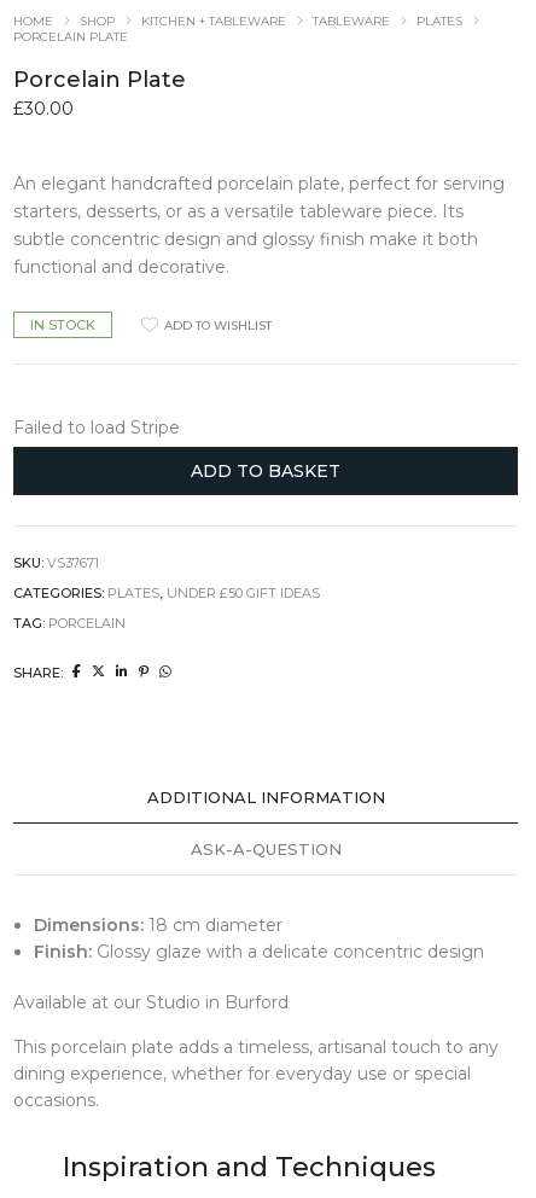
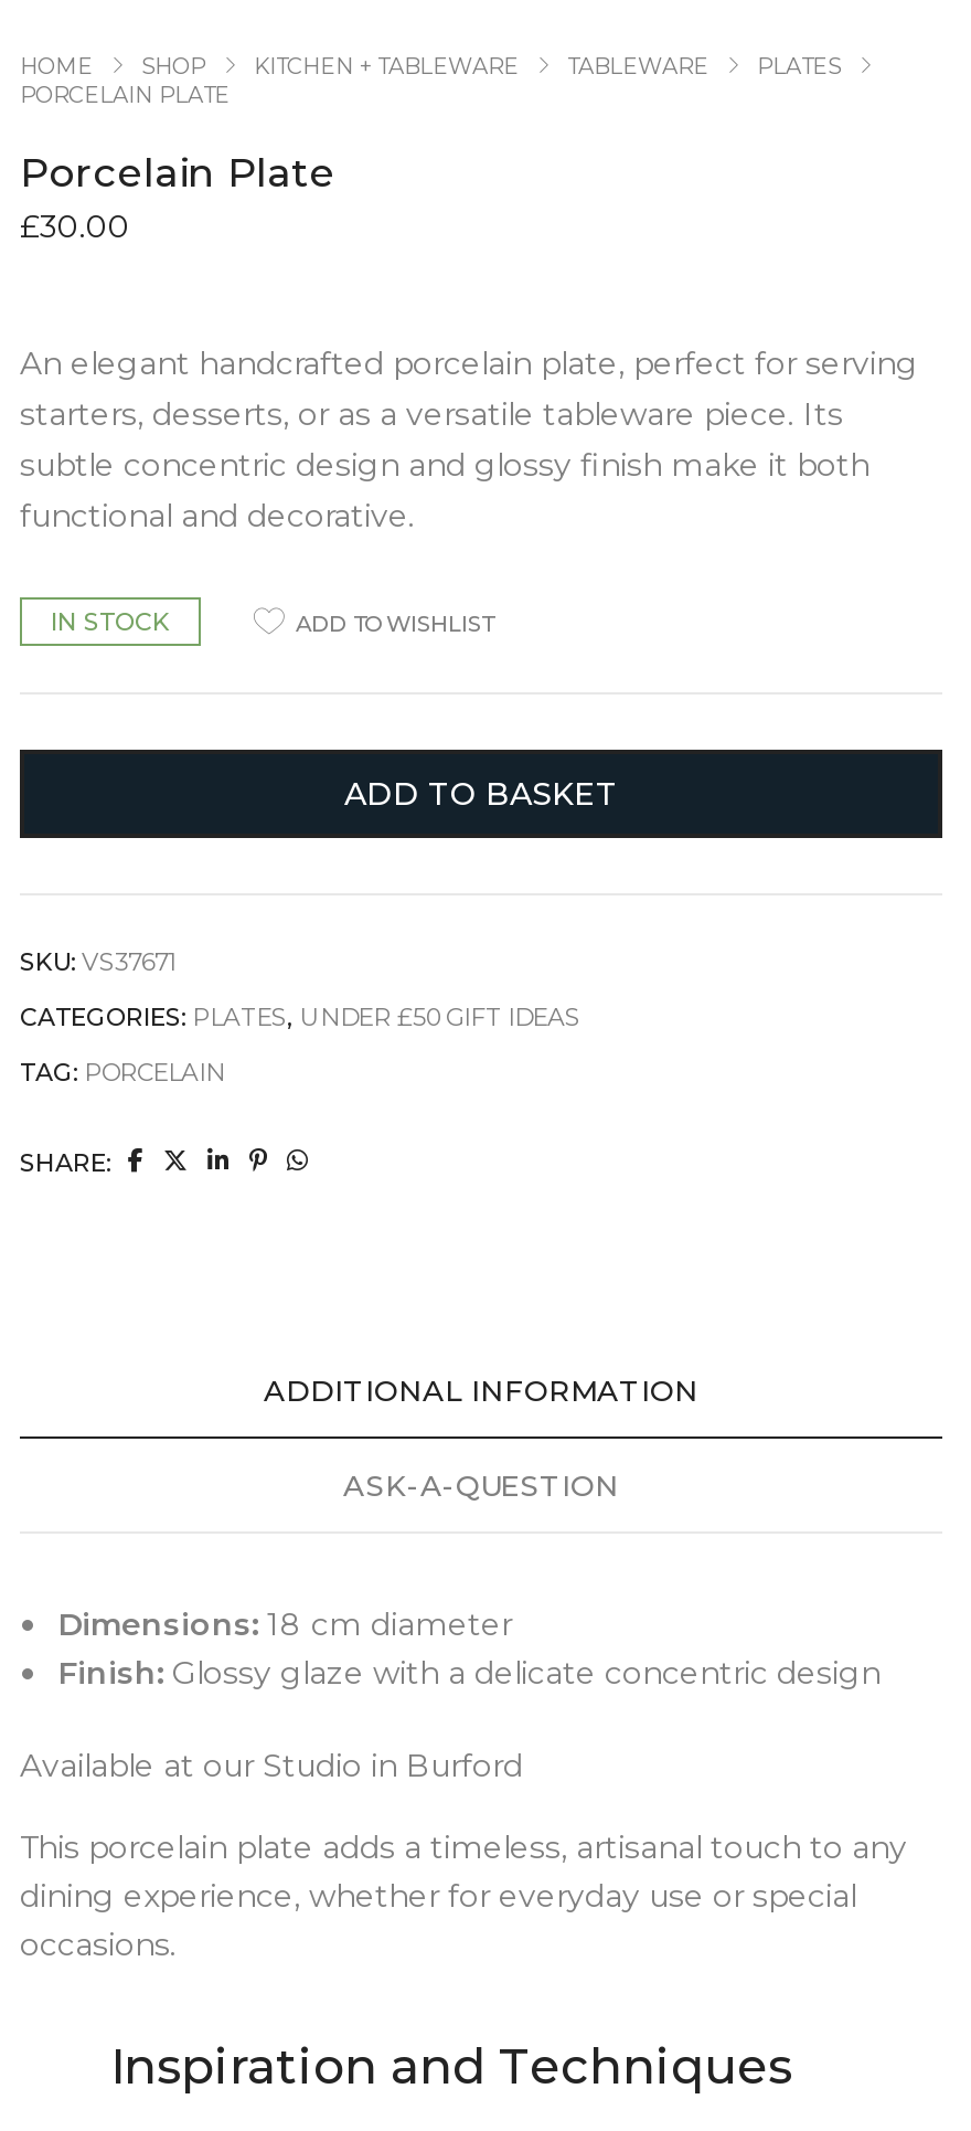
[13,416,180,438] Failed to load Stripe -> none

